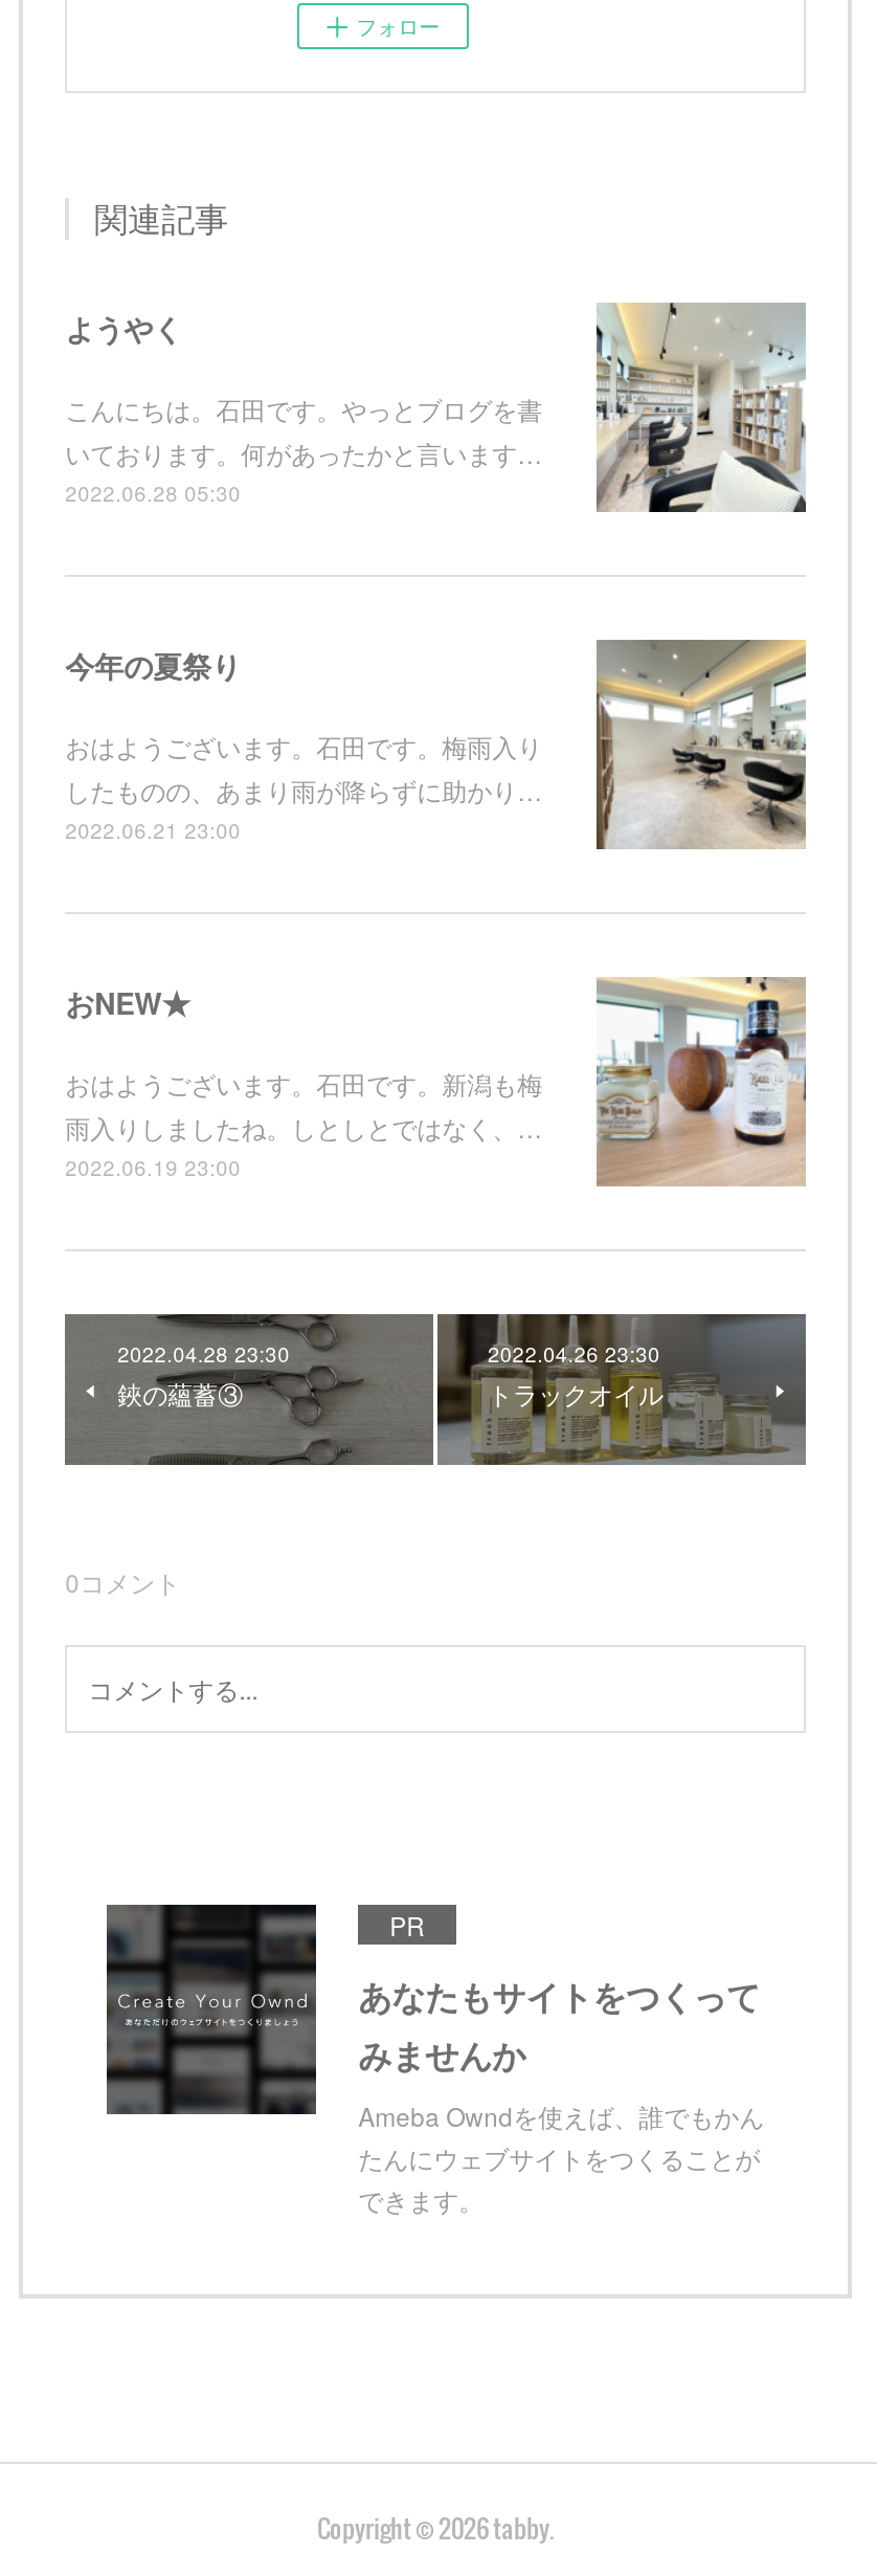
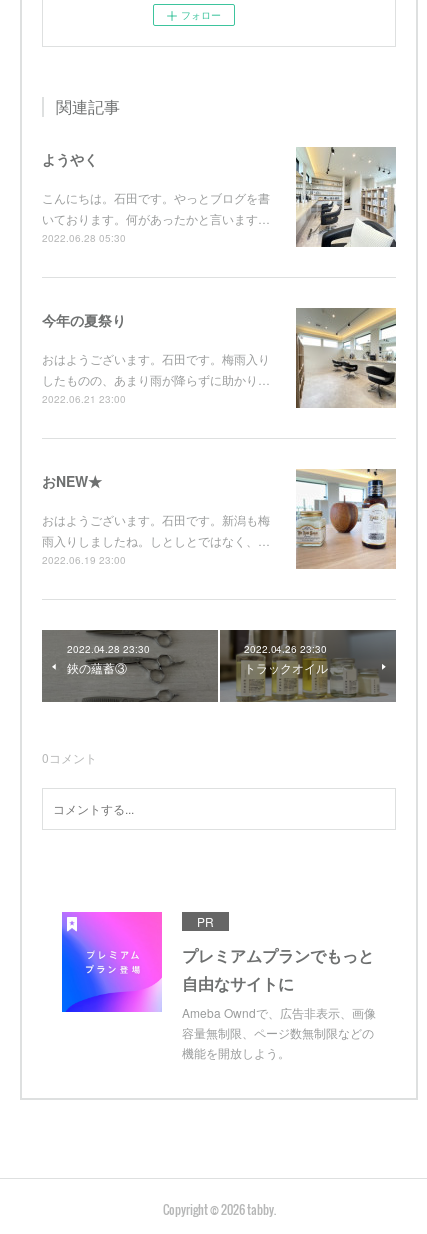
[105,1902,764,2216] [image] | あなたもサイトをつくって | みませんか | Ameba Owndを使えば、誰でもかん | たんにウェブサイトをつくることが | できます。 -> [61,911,376,1061] [image] | プレミアムプランでもっと | 自由なサイトに | Ameba Owndで、広告非表示、画像 | 容量無制限、ページ数無制限などの | 機能を開放しよう。

